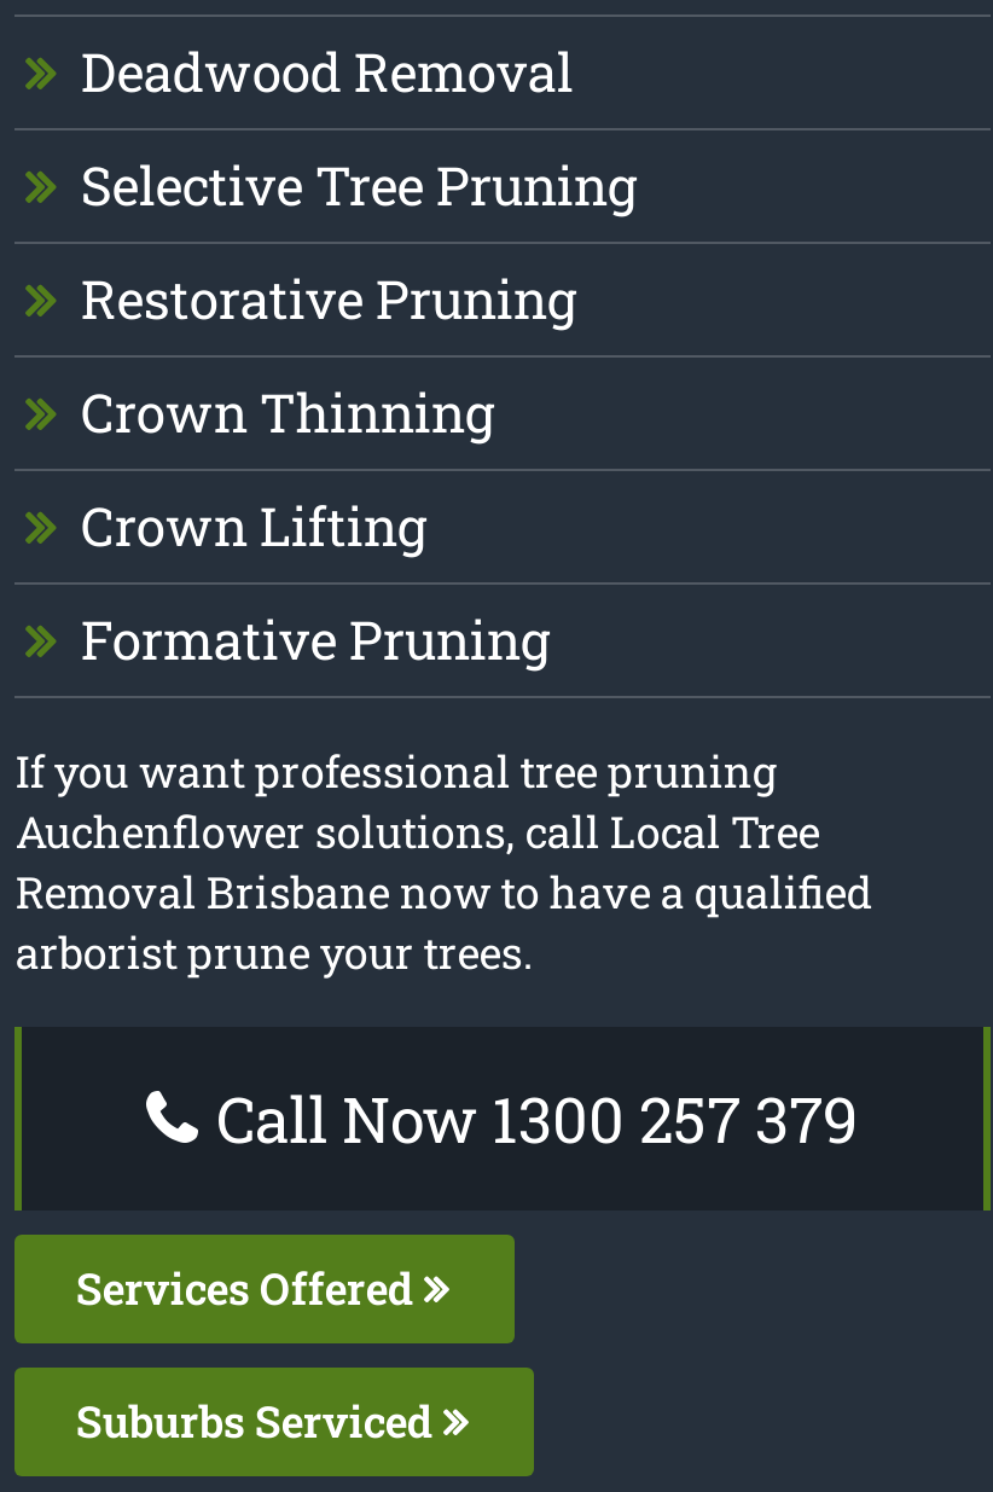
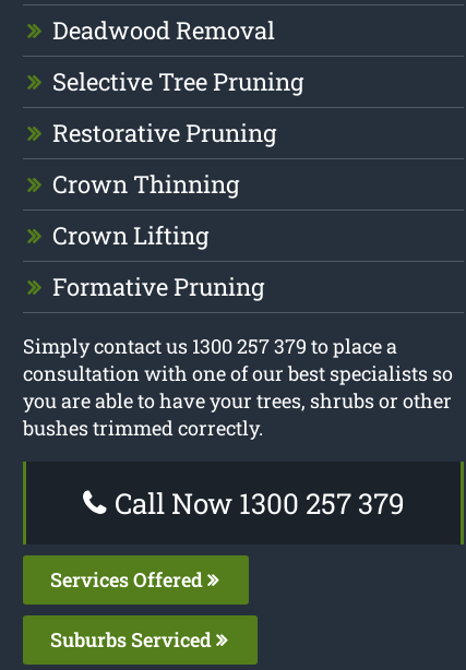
[15,742,873,981] If you want professional tree pruning | Auchenflower solutions, call Local Tree | Removal Brisbane now to have a qualified | arborist prune your trees. -> [23,333,453,441] Simply contact us 1300 257 379 to place a | consultation with one of our best specialists so | you are able to have your trees, shrubs or other | bushes trimmed correctly.

